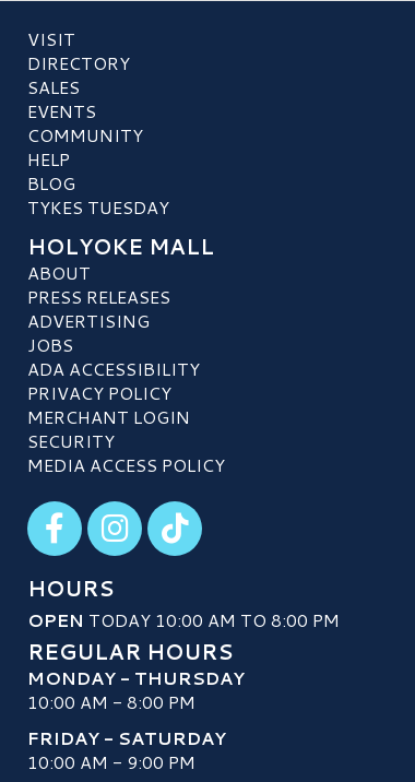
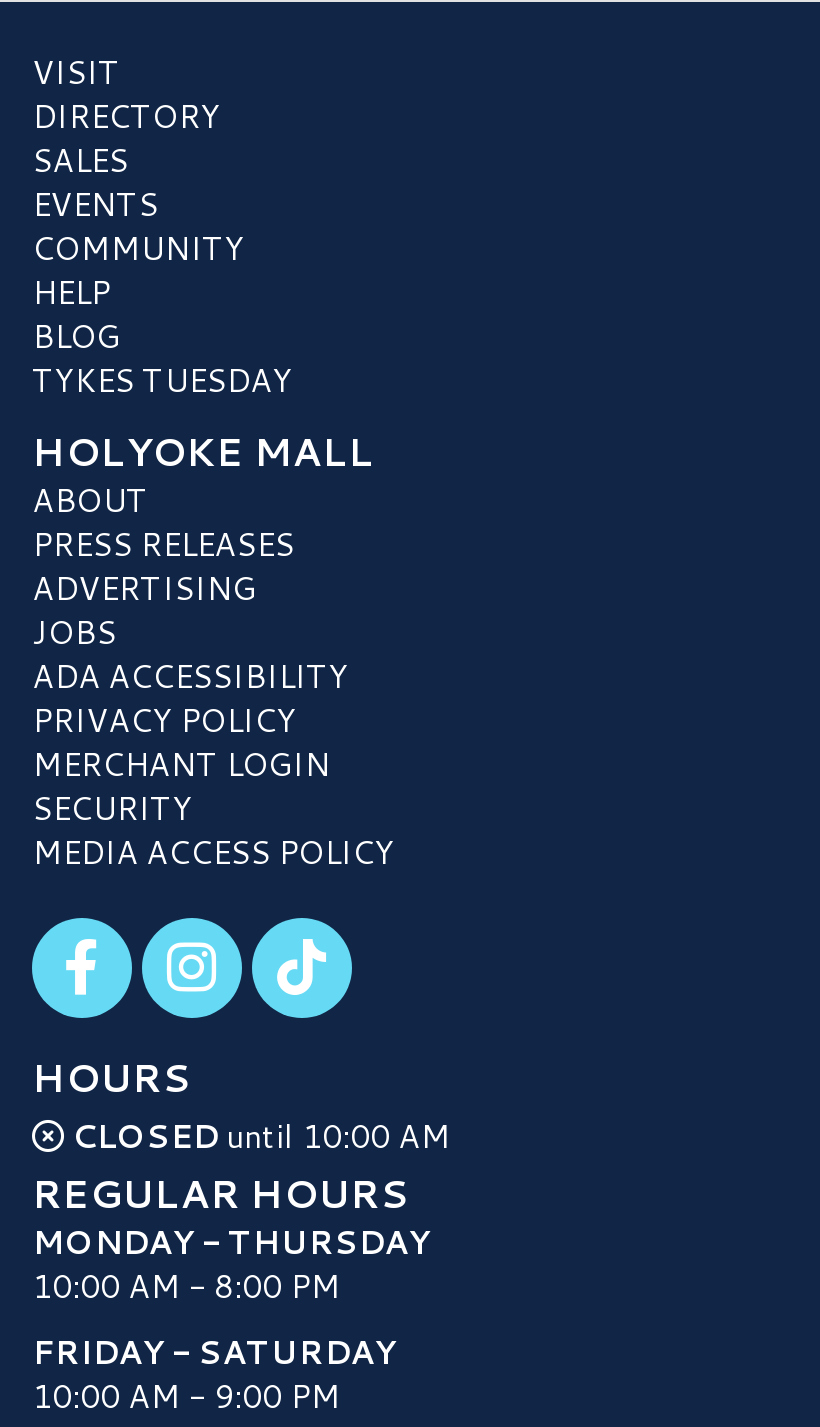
[27,608,340,633] OPEN TODAY 10:00 AM TO 8:00 PM -> [72,1113,450,1159] CLOSED until 10:00 AM

